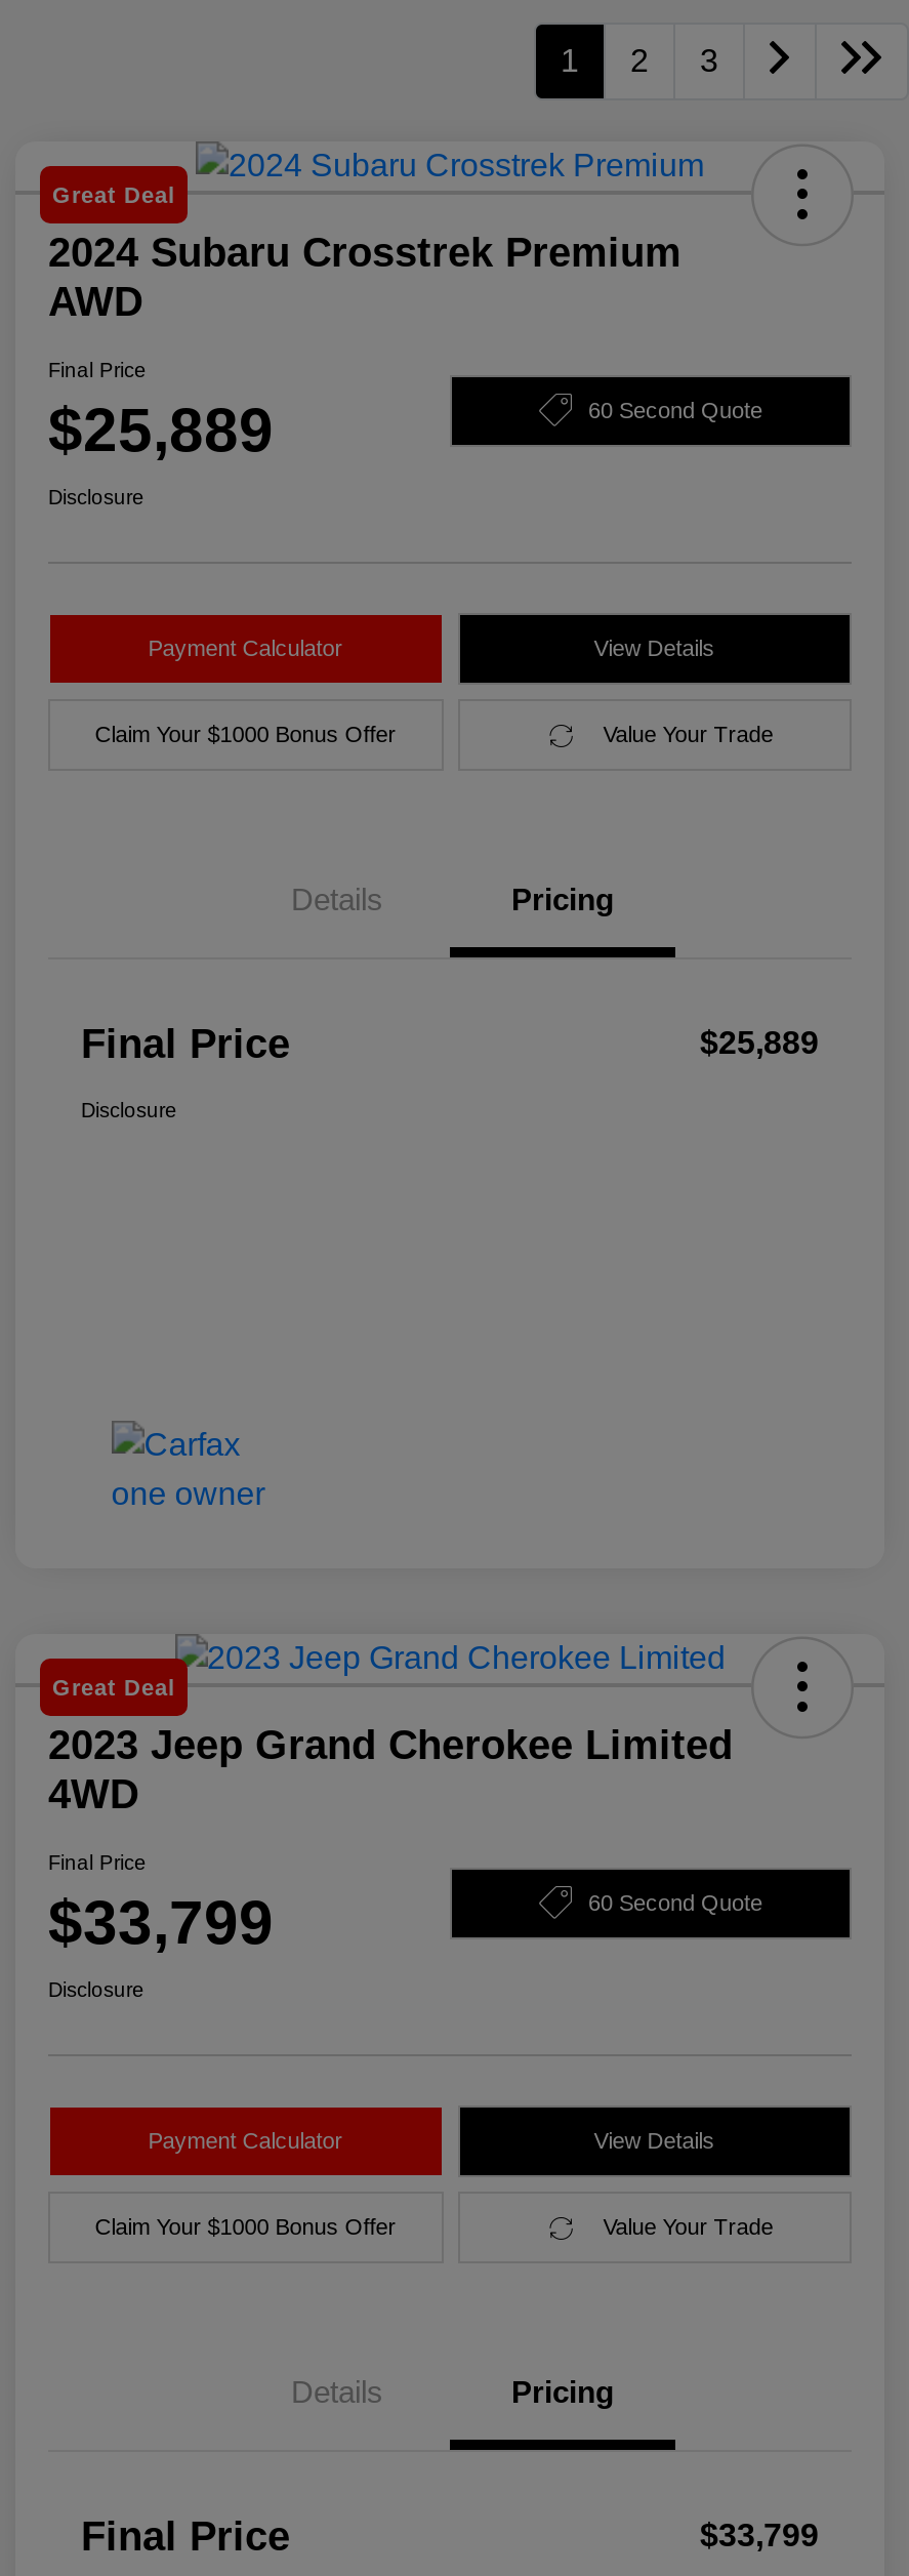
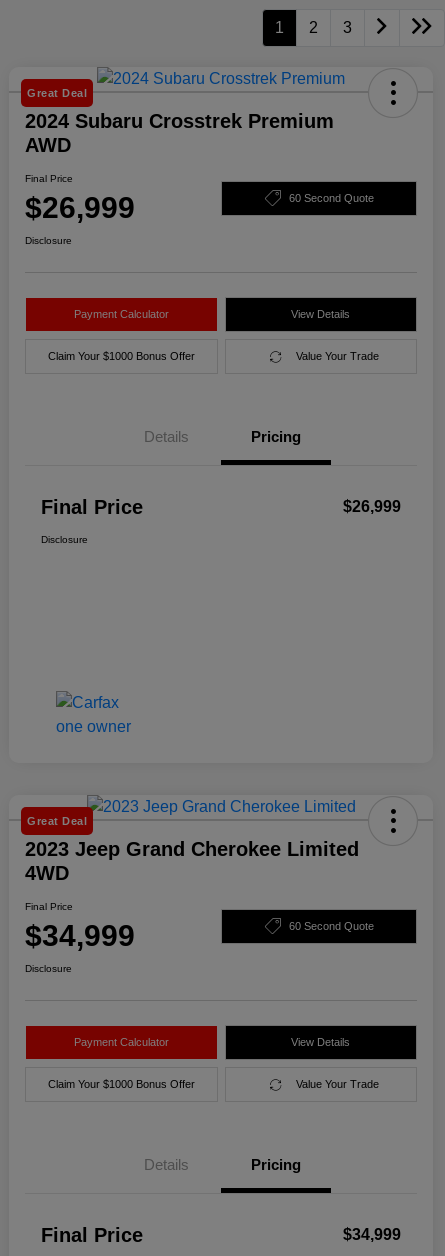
[48,396,274,464] $25,889 -> [25,191,135,224] $26,999
[700,1025,819,1060] $25,889 -> [343,498,401,515] $26,999
[48,1889,274,1956] $33,799 -> [25,919,135,952] $34,999
[700,2518,819,2553] $33,799 -> [343,1226,401,1243] $34,999

